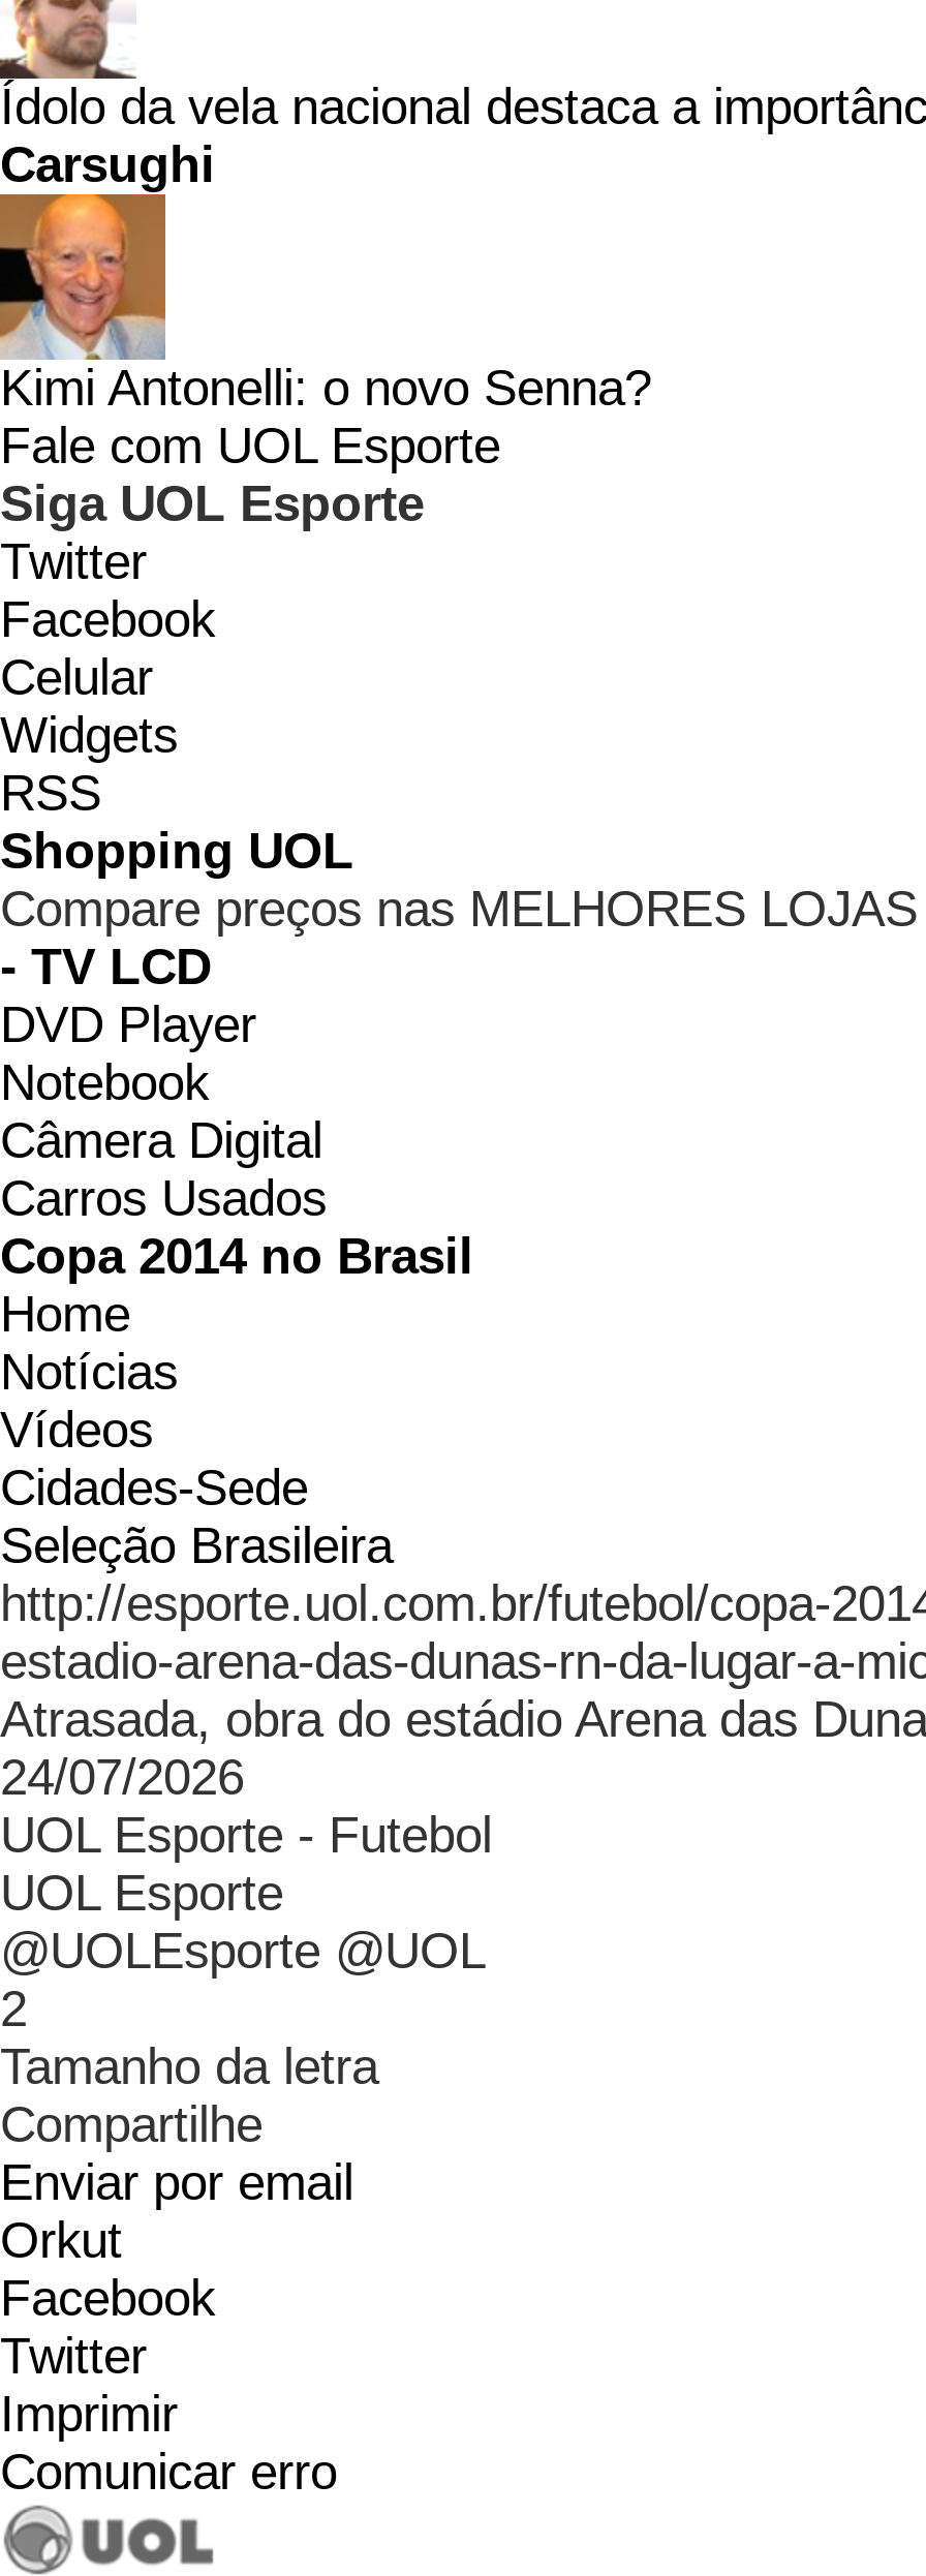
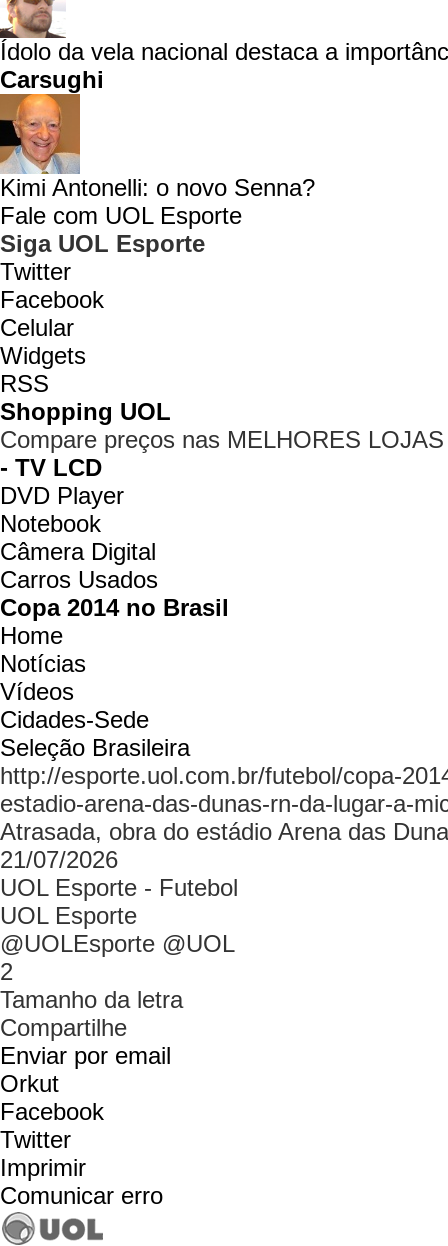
[0,1749,244,1805] 24/07/2026 -> [0,846,118,873] 21/07/2026

